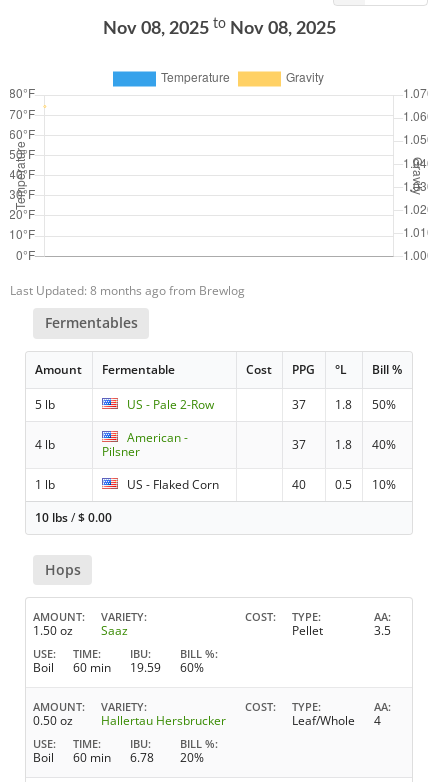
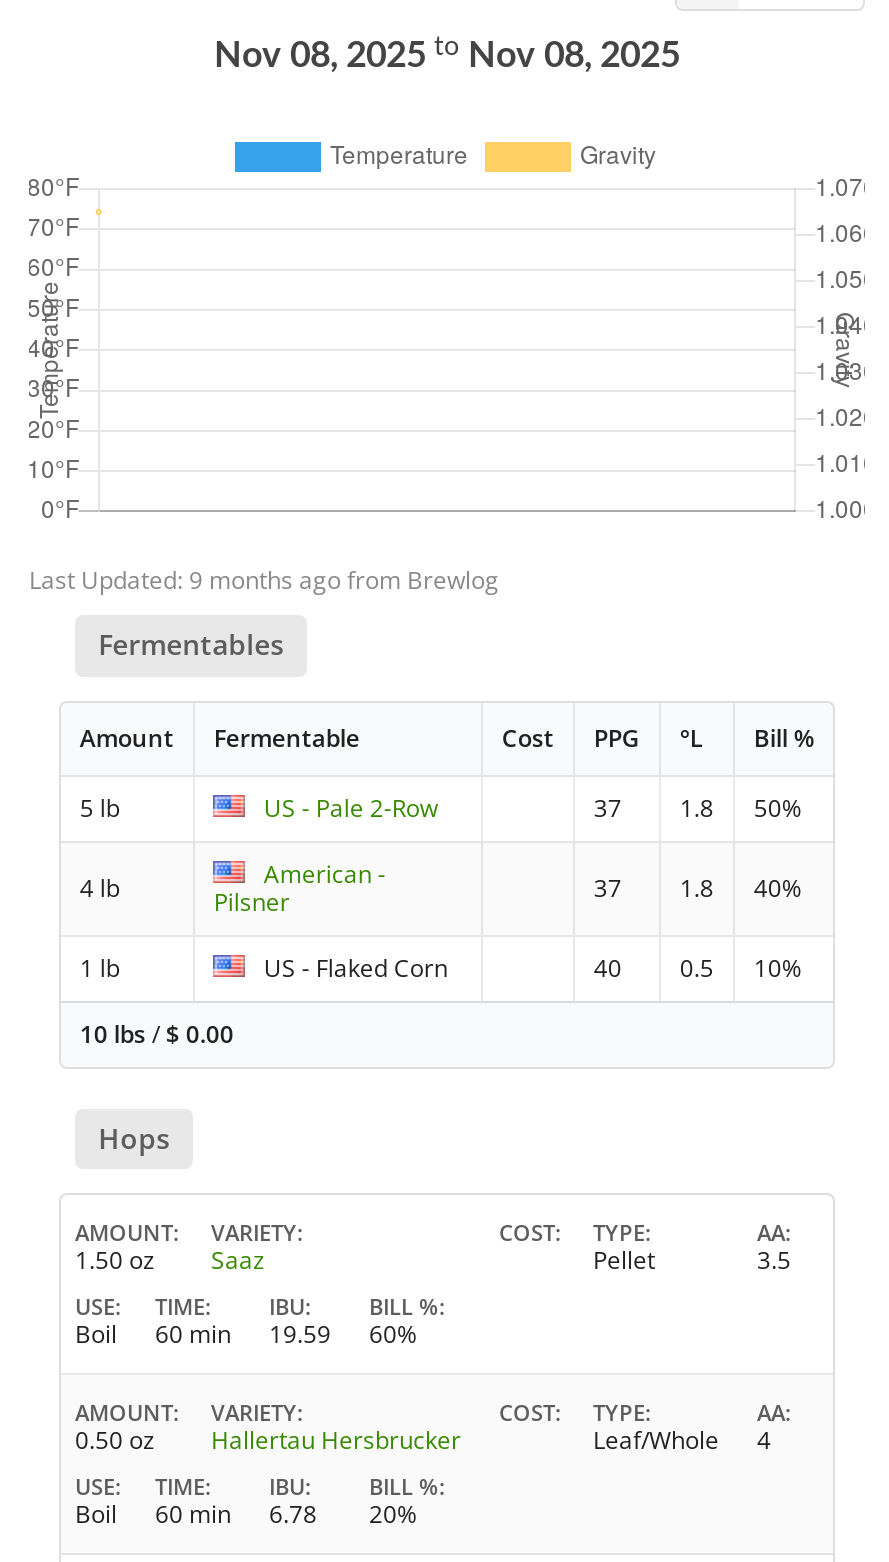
[10,282,245,299] Last Updated: 8 months ago from Brewlog -> [29,563,499,597] Last Updated: 9 months ago from Brewlog

